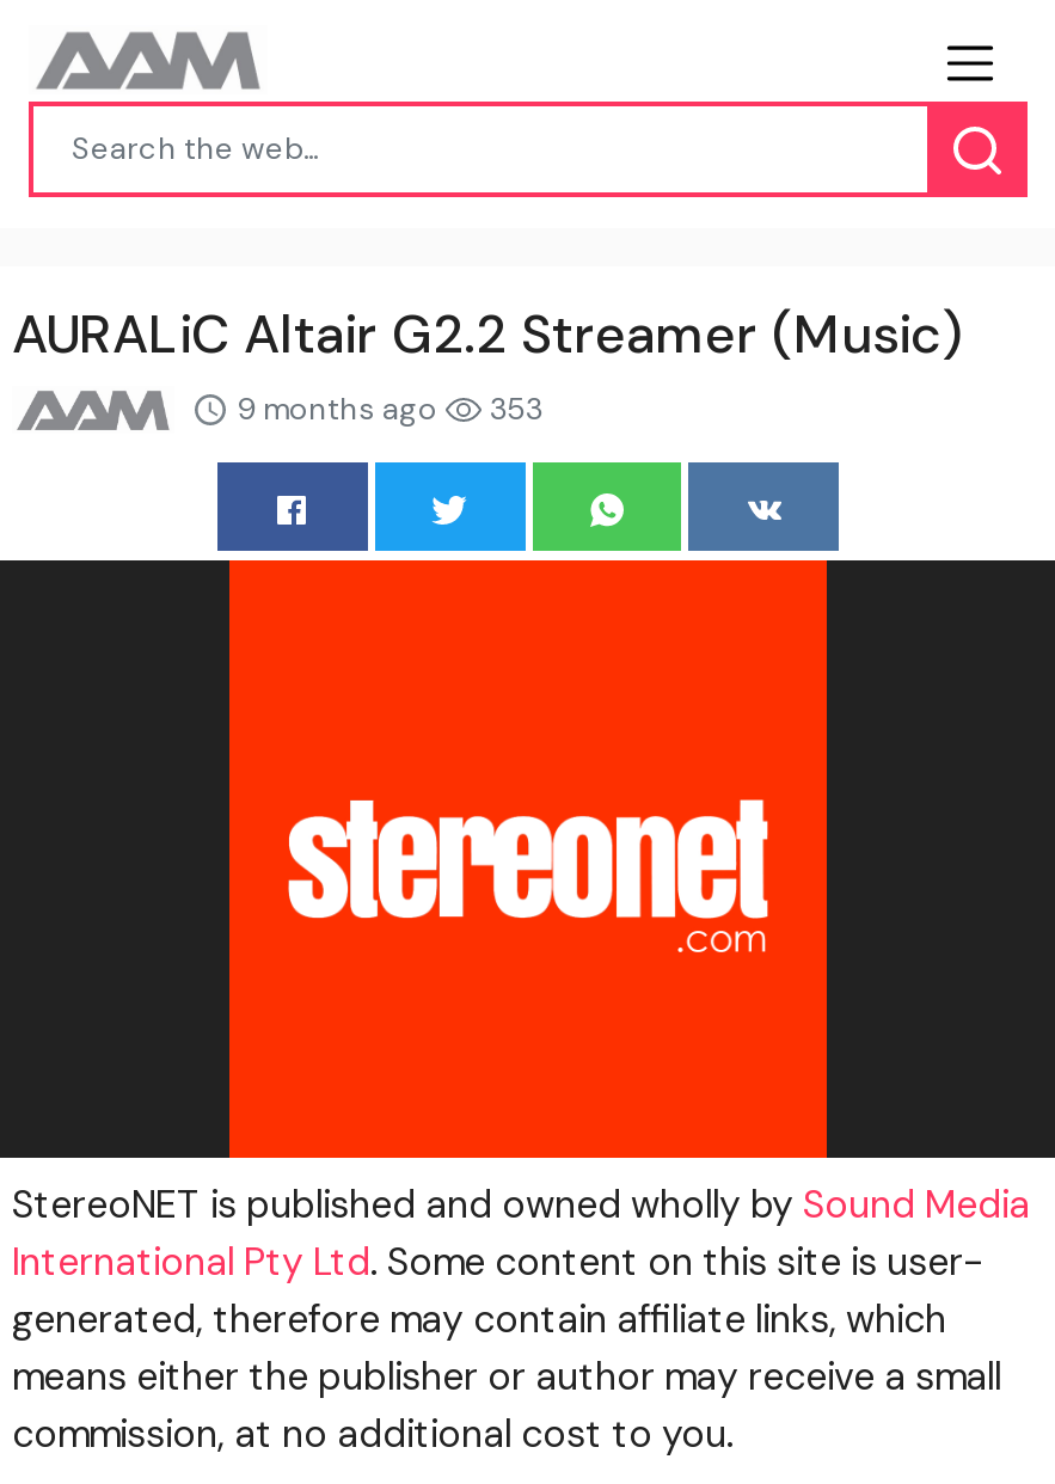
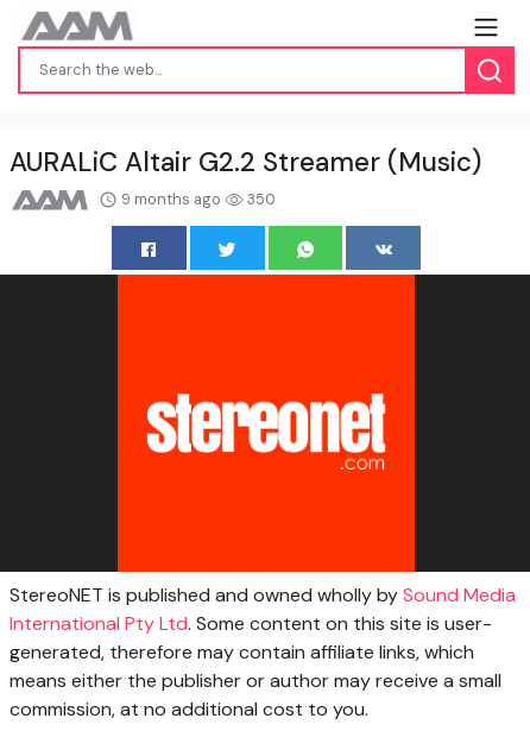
[229,387,542,428] 9 months ago 353 -> [118,189,276,209] 9 months ago 350

